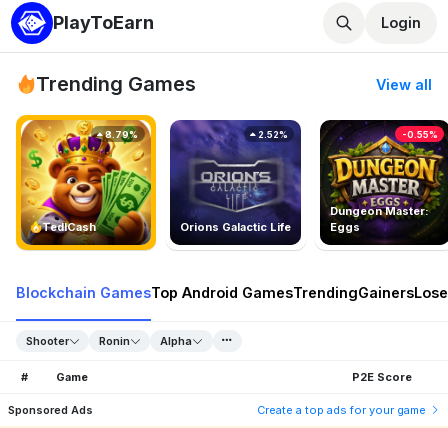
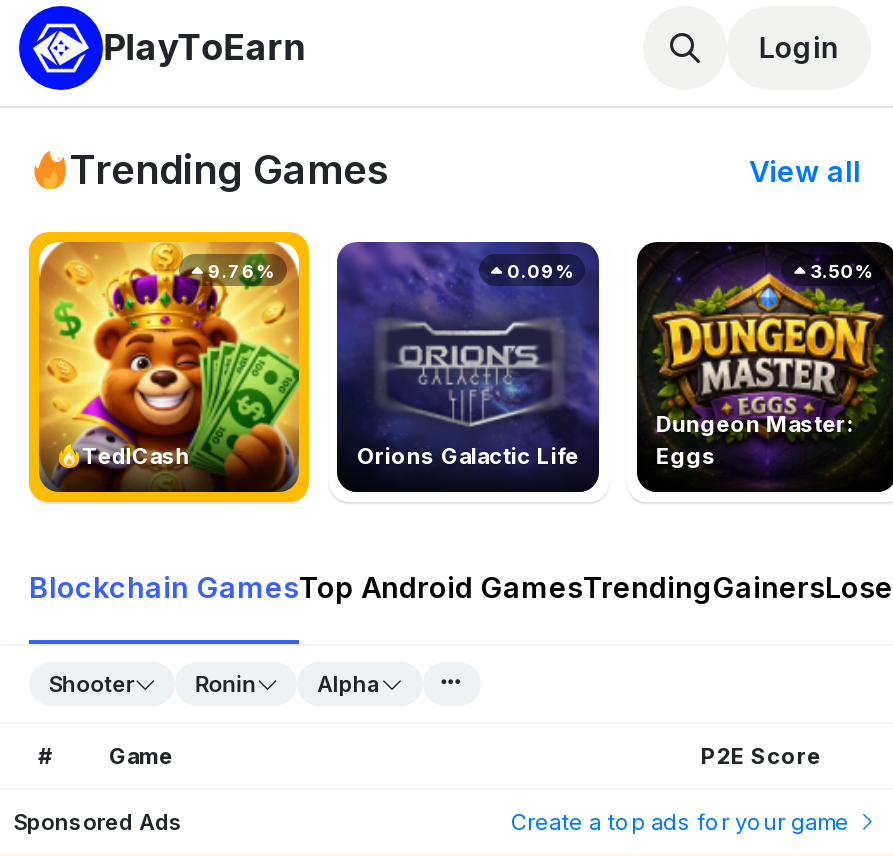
[103,129,138,140] 8.79% -> [204,260,274,282] 9.76%
[256,129,288,140] 2.52% -> [503,260,573,282] 0.09%
[402,129,438,140] -0.55% -> [806,260,872,282] 3.50%

